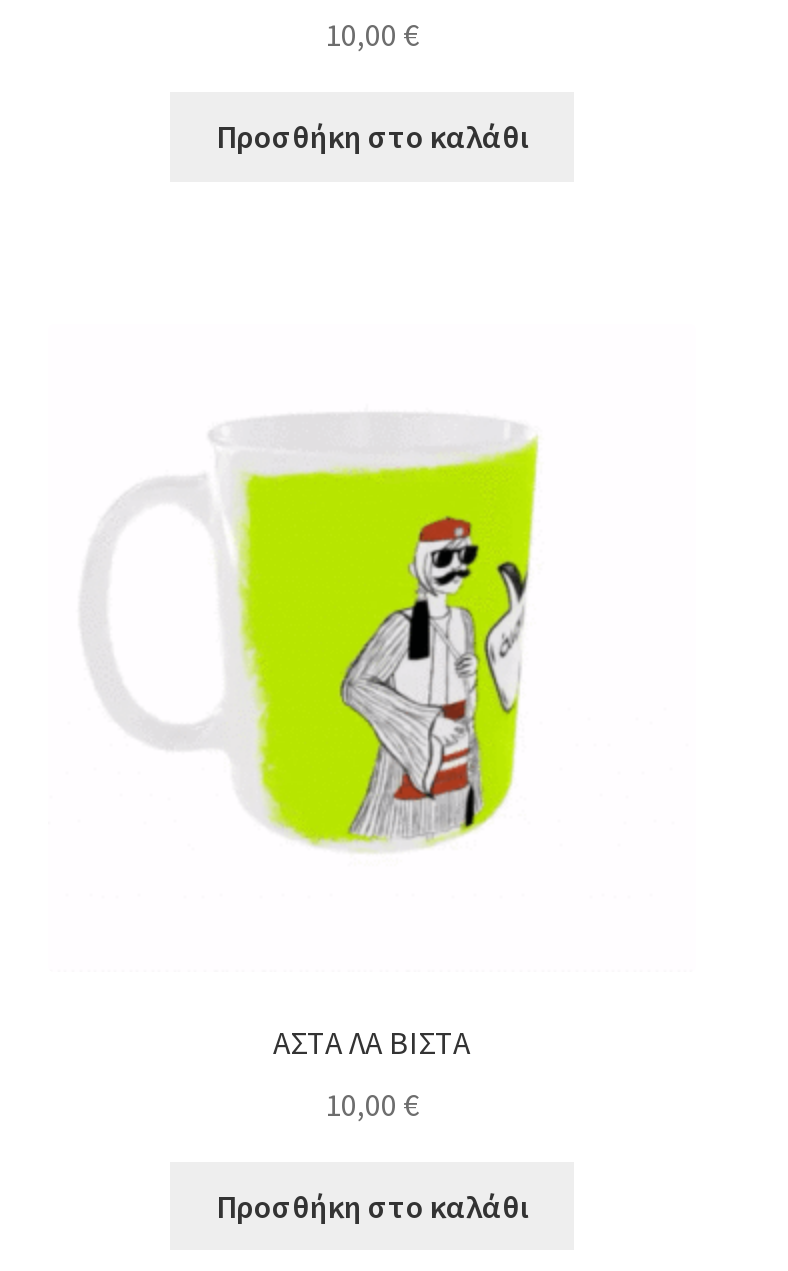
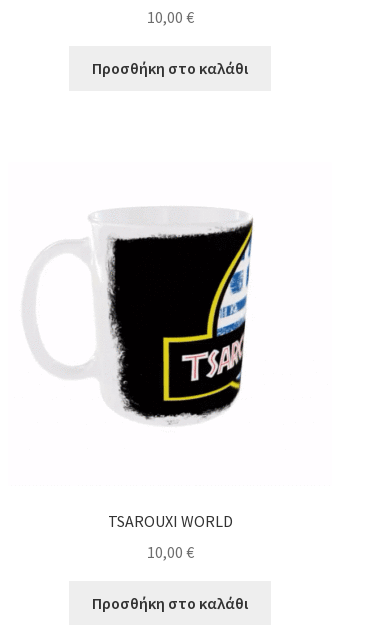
[236,438,538,846] [image] -> [103,219,253,422] [image]
[273,1022,471,1062] ΑΣΤΑ ΛΑ ΒΙΣΤΑ -> [107,511,232,531] TSAROUXI WORLD

